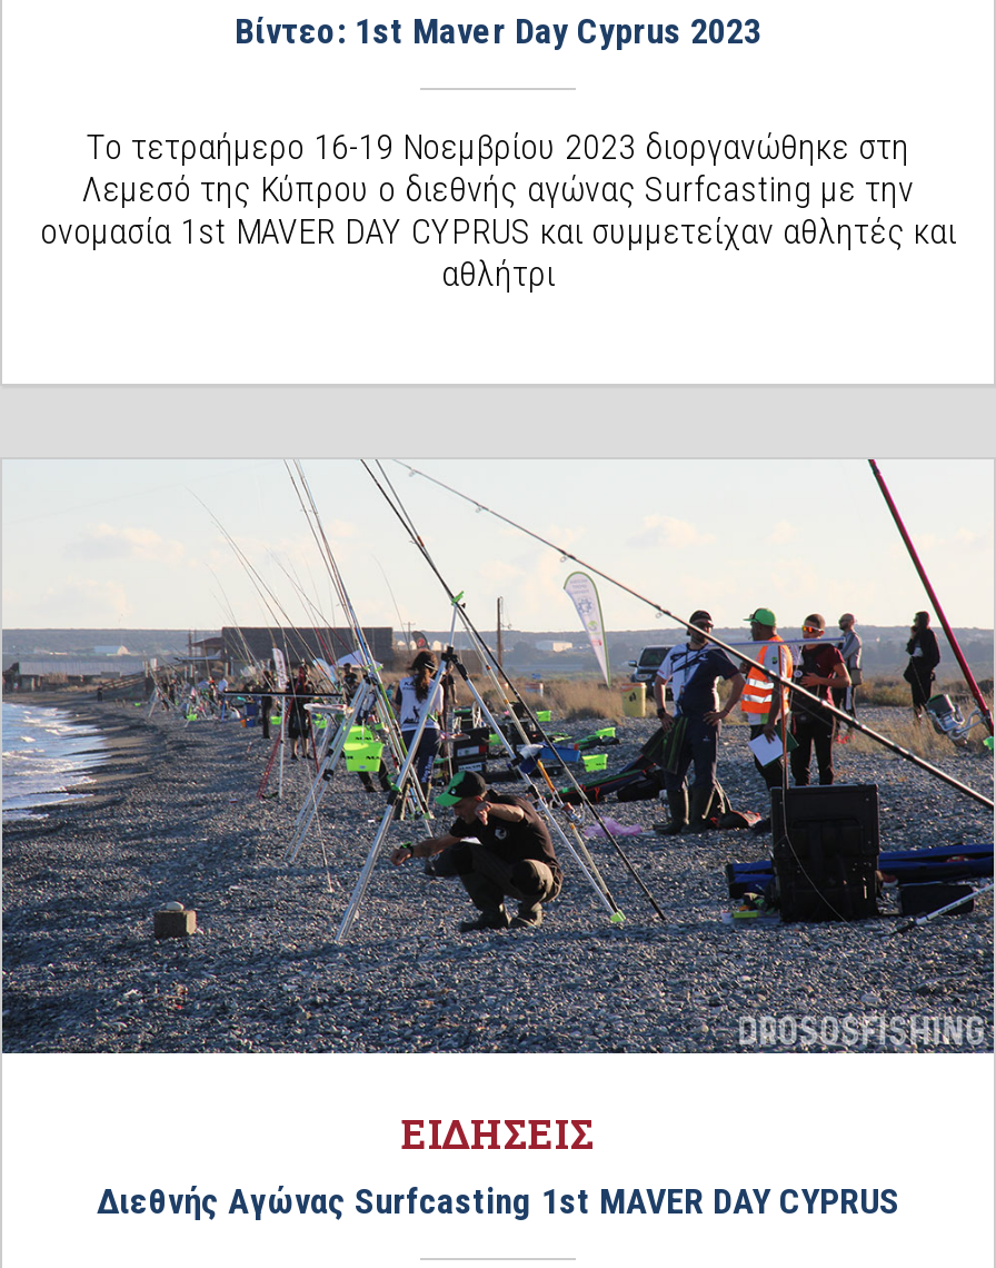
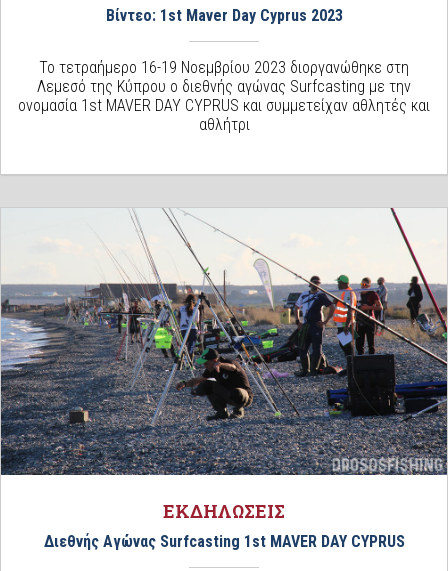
[401,1108,595,1161] ΕΙΔΗΣΕΙΣ -> [163,499,285,523] ΕΚΔΗΛΩΣΕΙΣ

